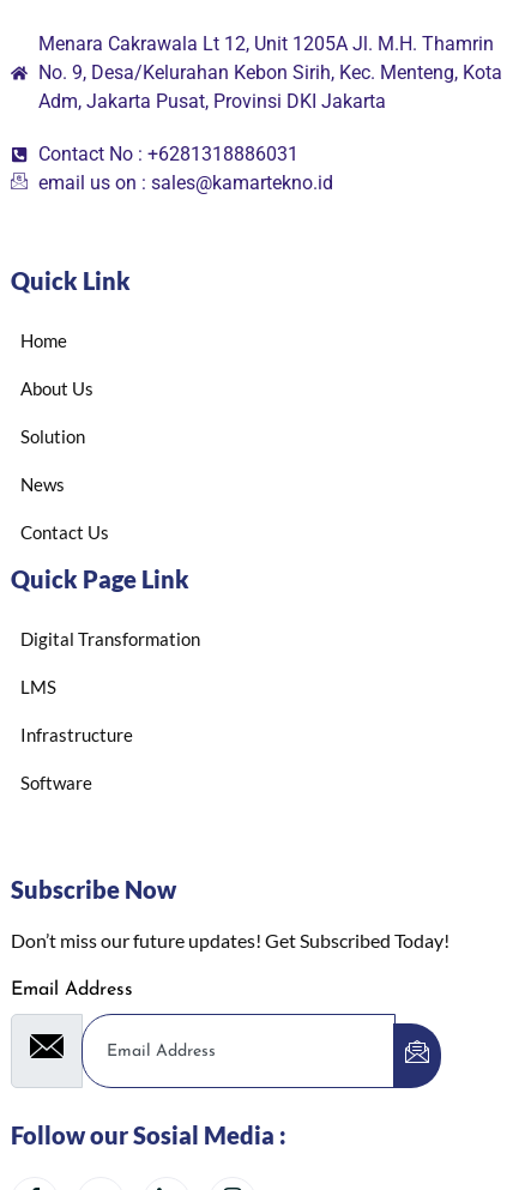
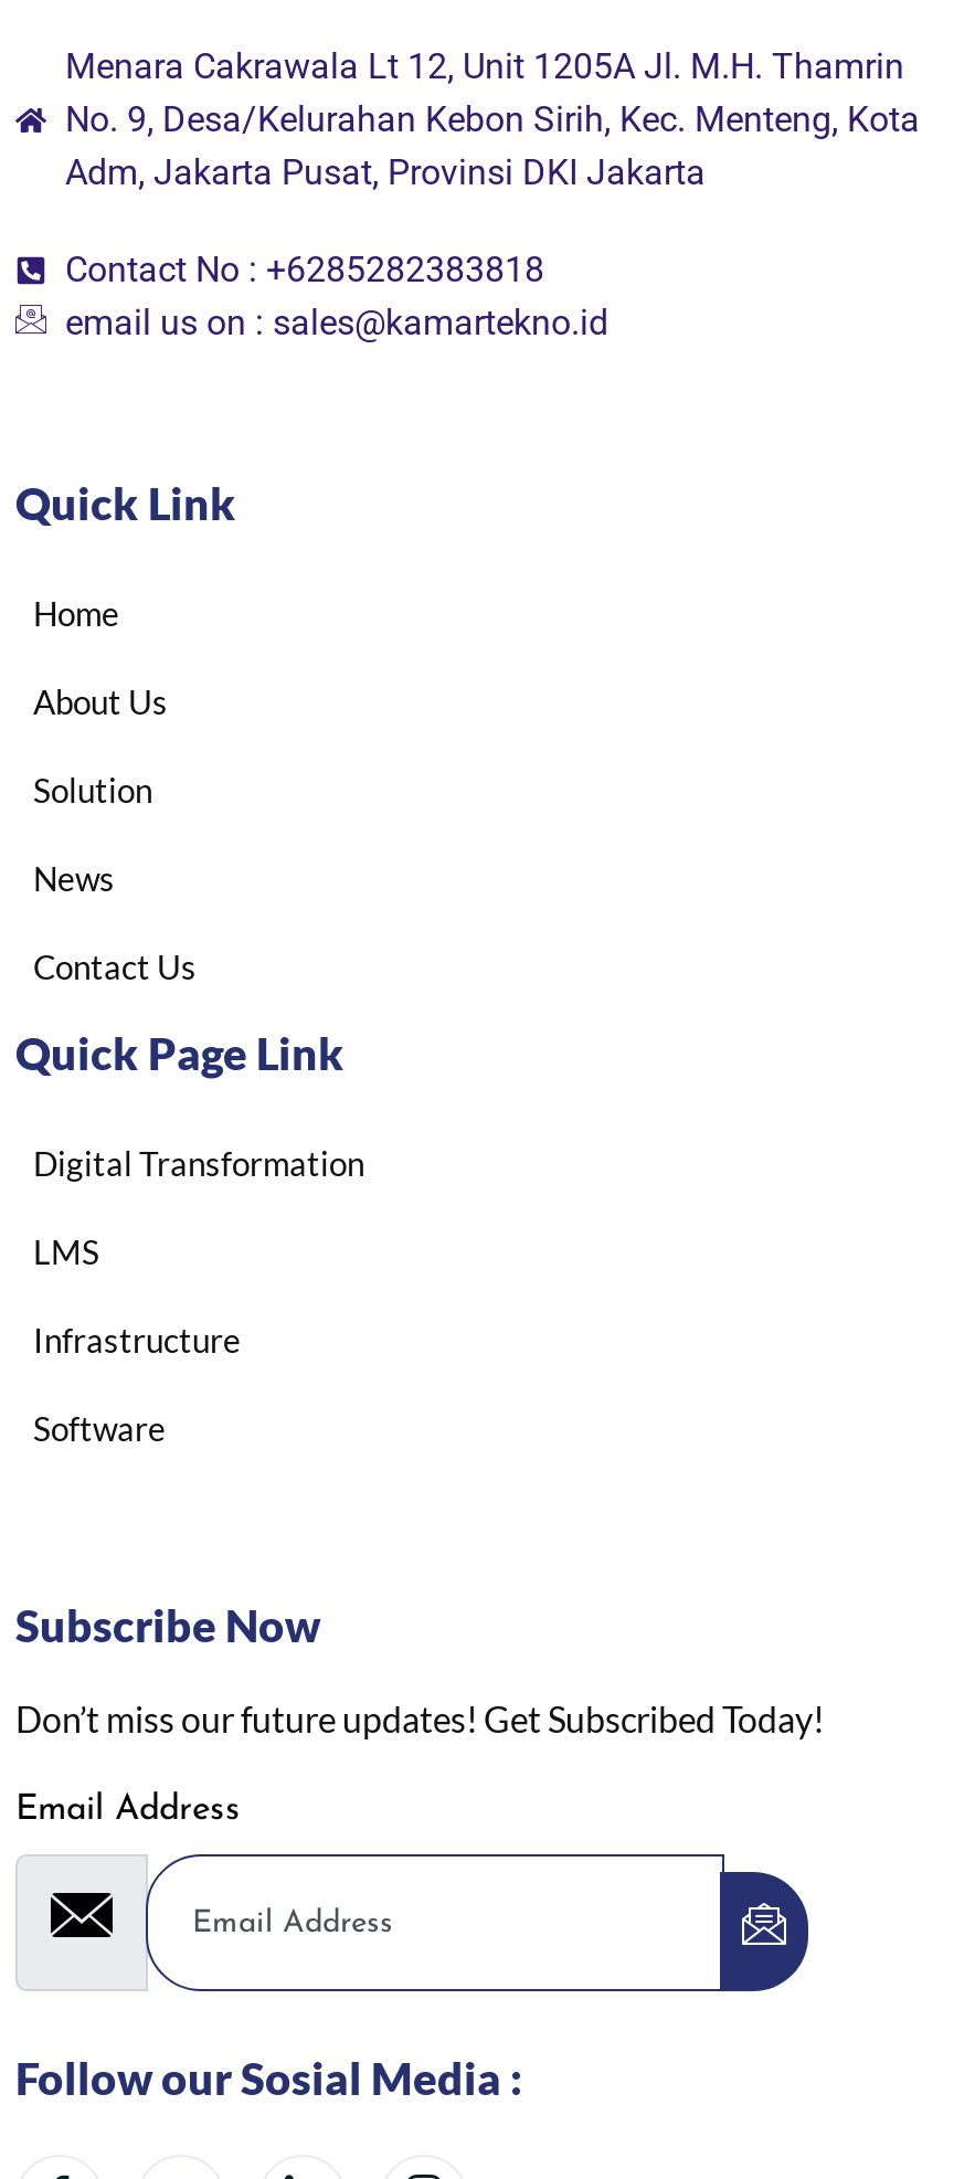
[38,143,298,166] Contact No : +6281318886031 -> [65,249,544,291] Contact No : +6285282383818

